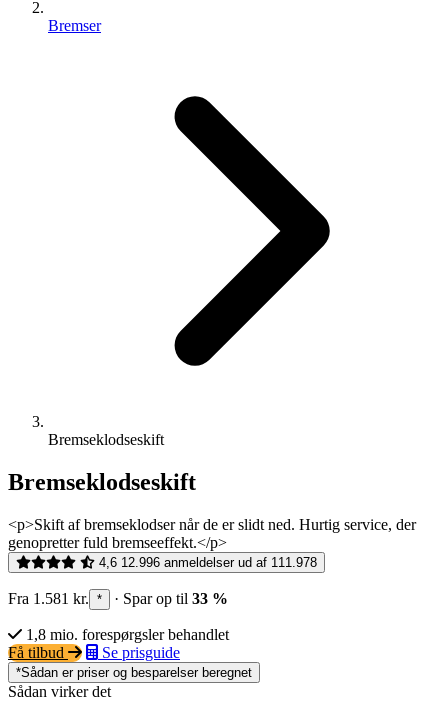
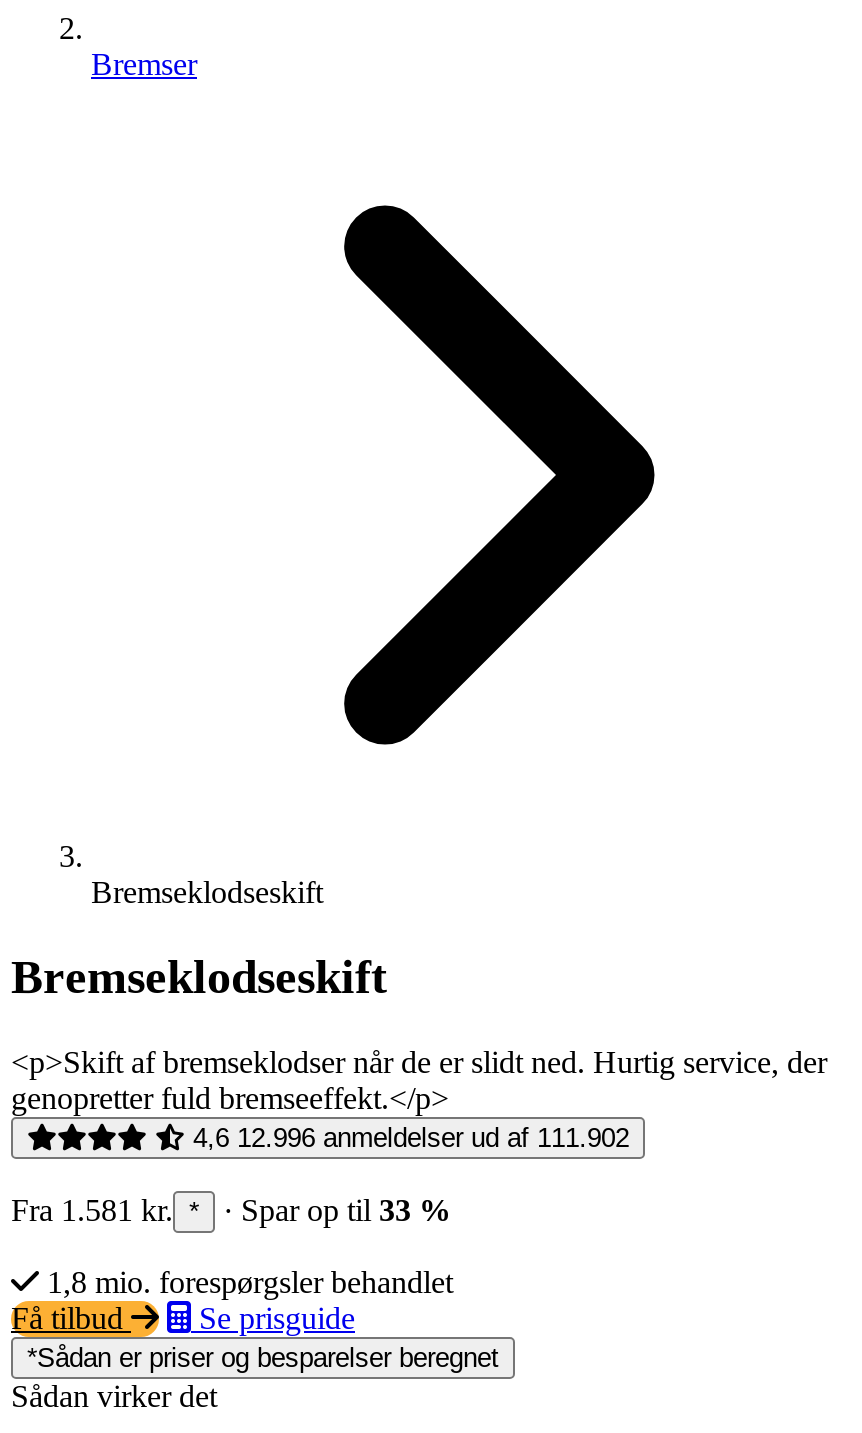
[99,555,317,570] 4,6 12.996 anmeldelser ud af 111.978 -> [193,1123,629,1153] 4,6 12.996 anmeldelser ud af 111.902

